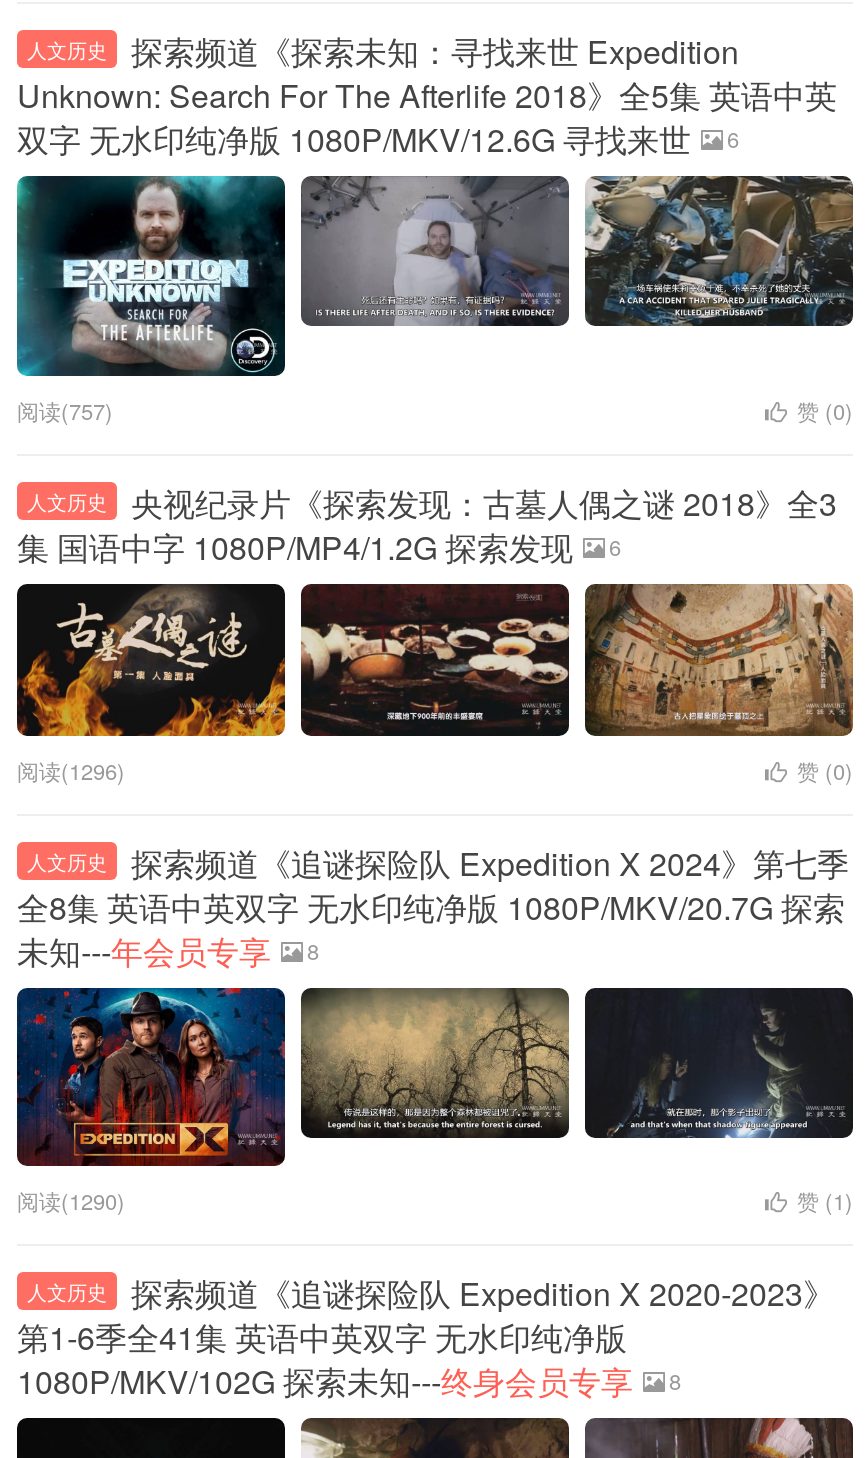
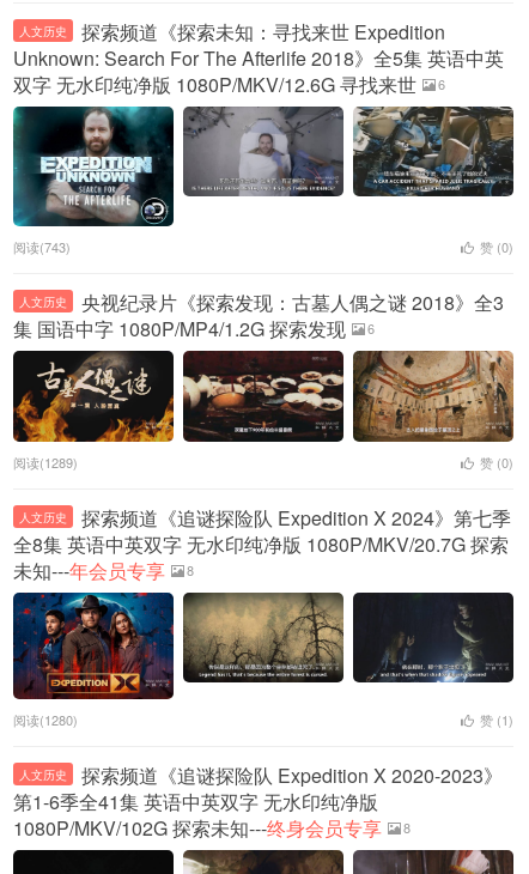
[17,395,113,427] 阅读(757) -> [13,237,71,257] 阅读(743)
[17,753,125,785] 阅读(1296) -> [13,452,78,471] 阅读(1289)
[17,1184,125,1216] 阅读(1290) -> [13,710,78,729] 阅读(1280)

